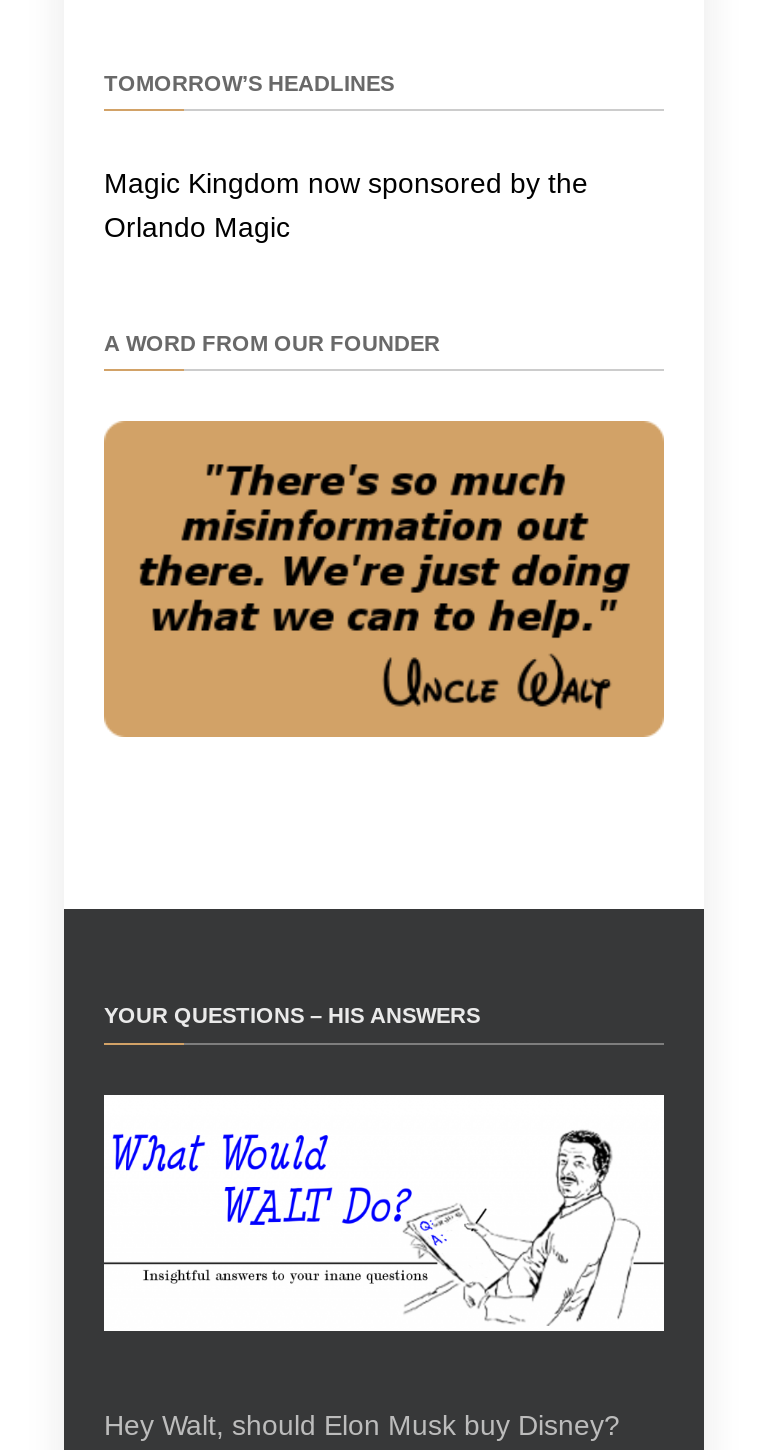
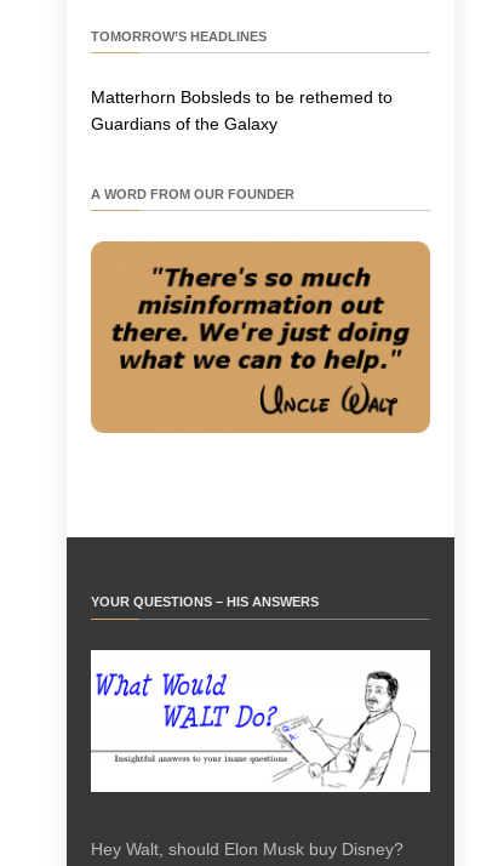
[104,167,588,243] Magic Kingdom now sponsored by the | Orlando Magic -> [91,88,393,134] Matterhorn Bobsleds to be rethemed to | Guardians of the Galaxy

